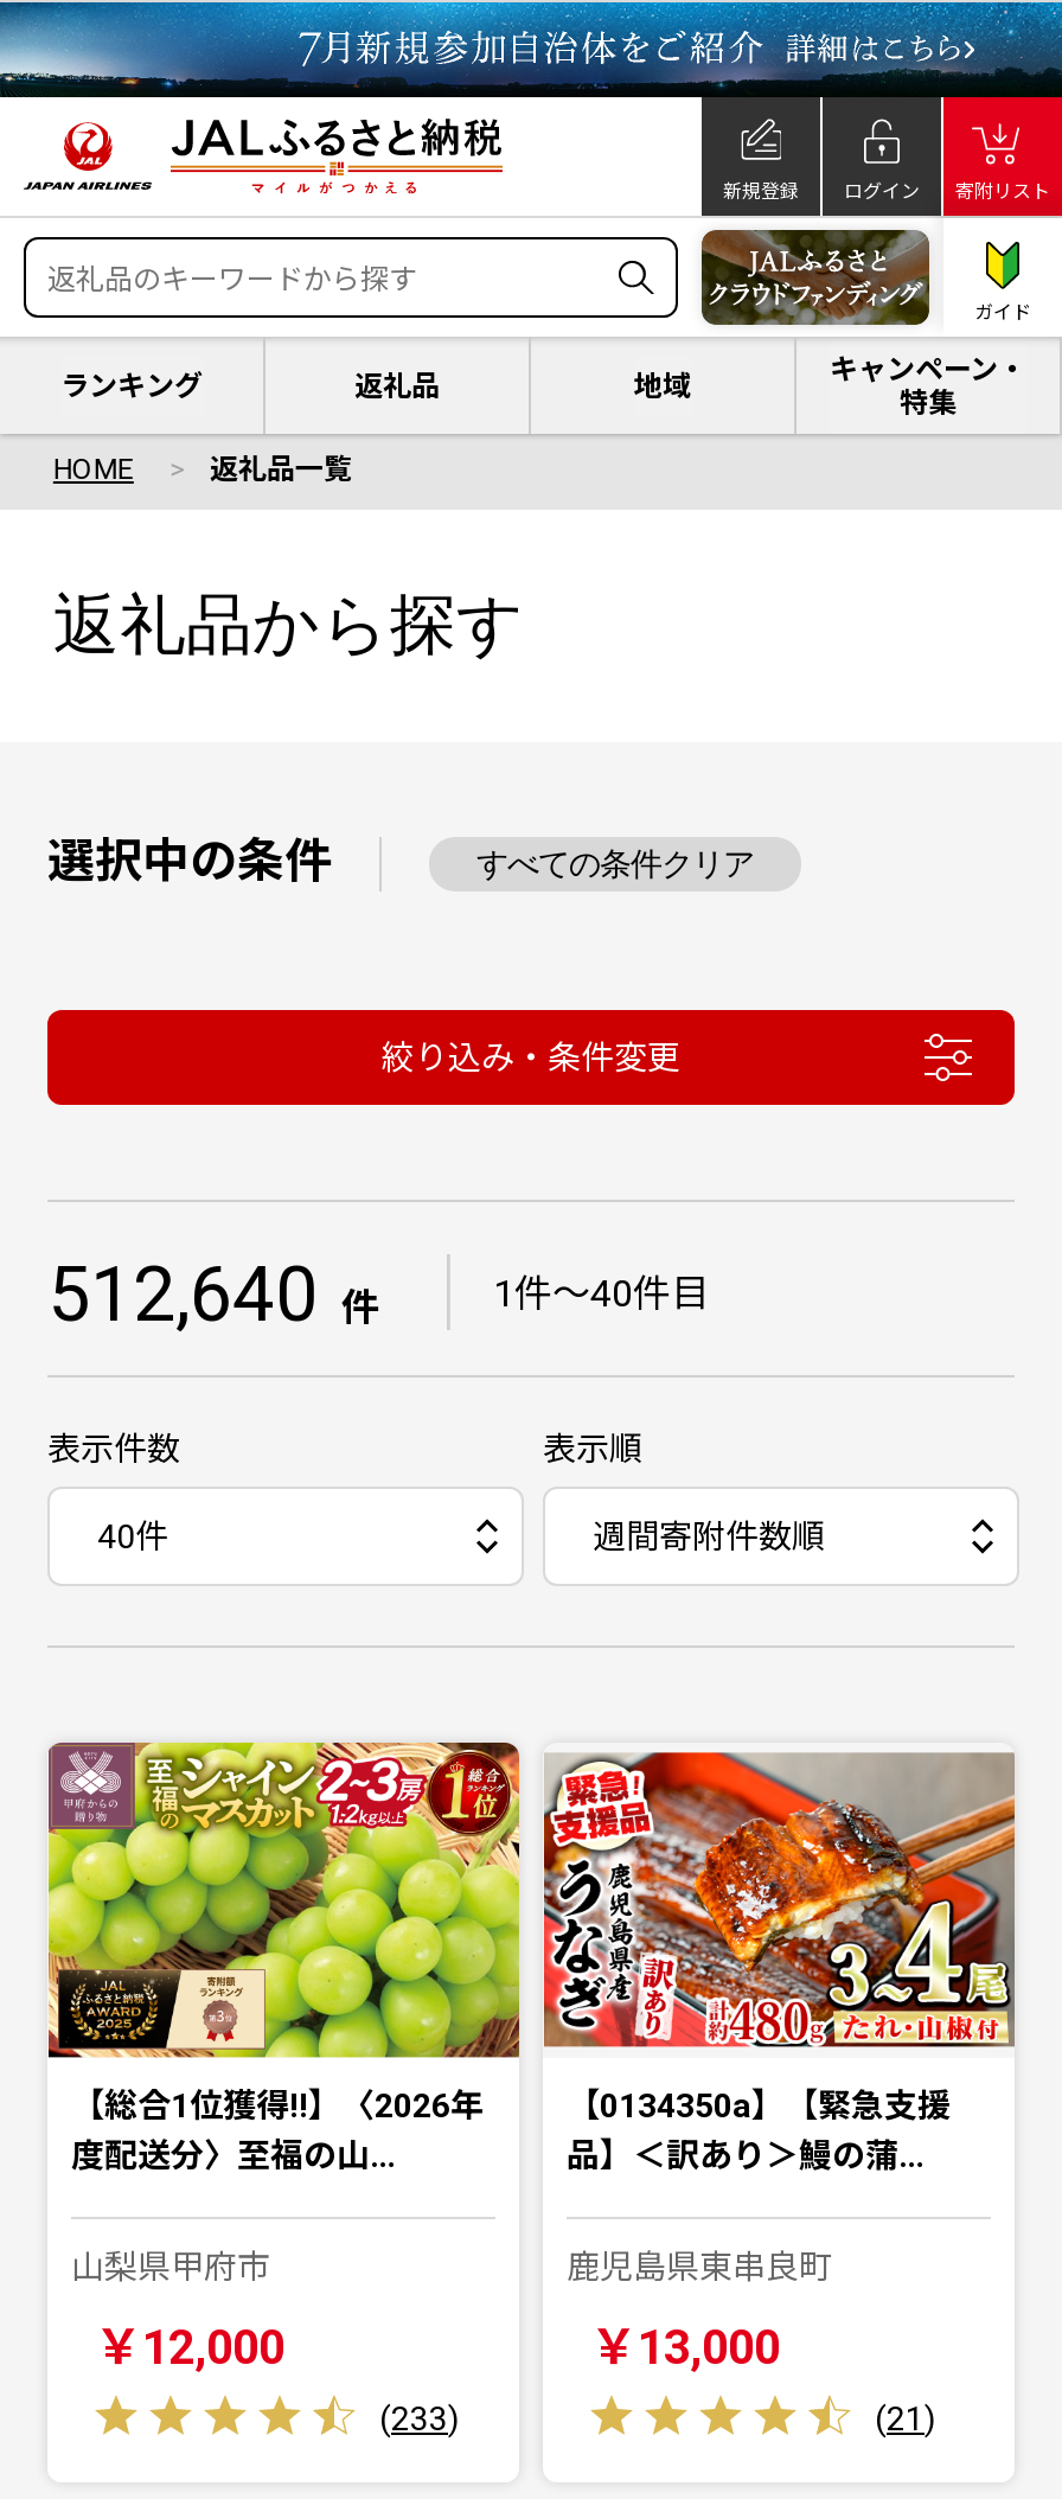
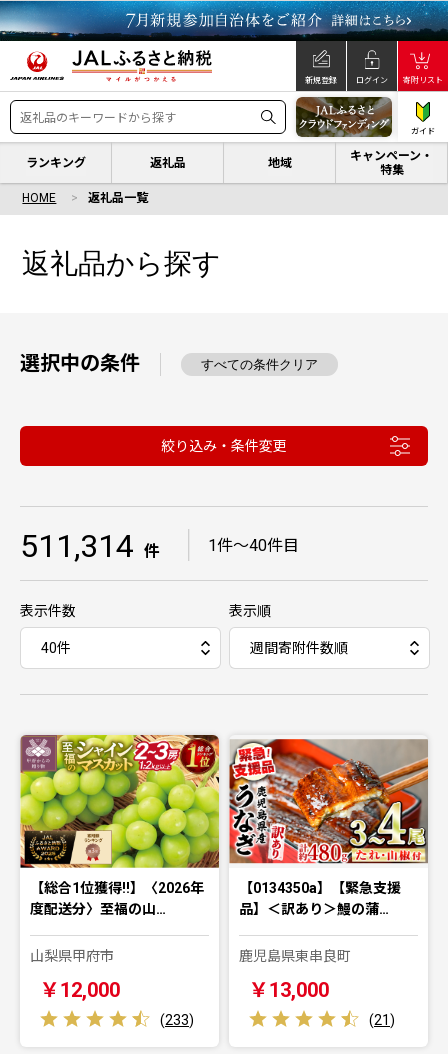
[47,1249,709,1340] 512,640 件 ｜ 1件〜40件目 -> [20,527,299,565] 511,314 件 ｜ 1件〜40件目

